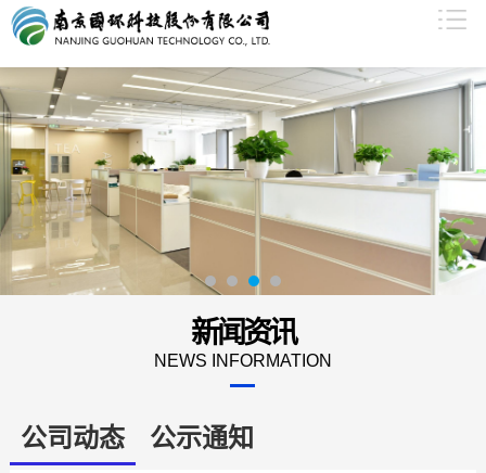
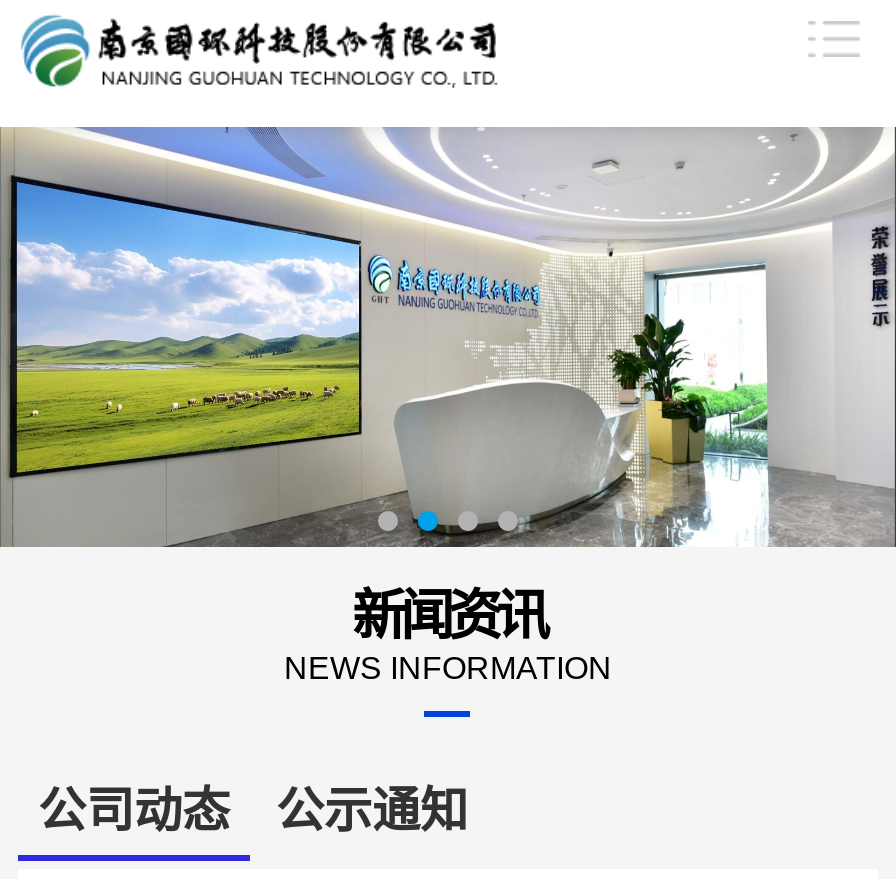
[3,66,483,296] [image] -> [6,125,890,549] [image]

